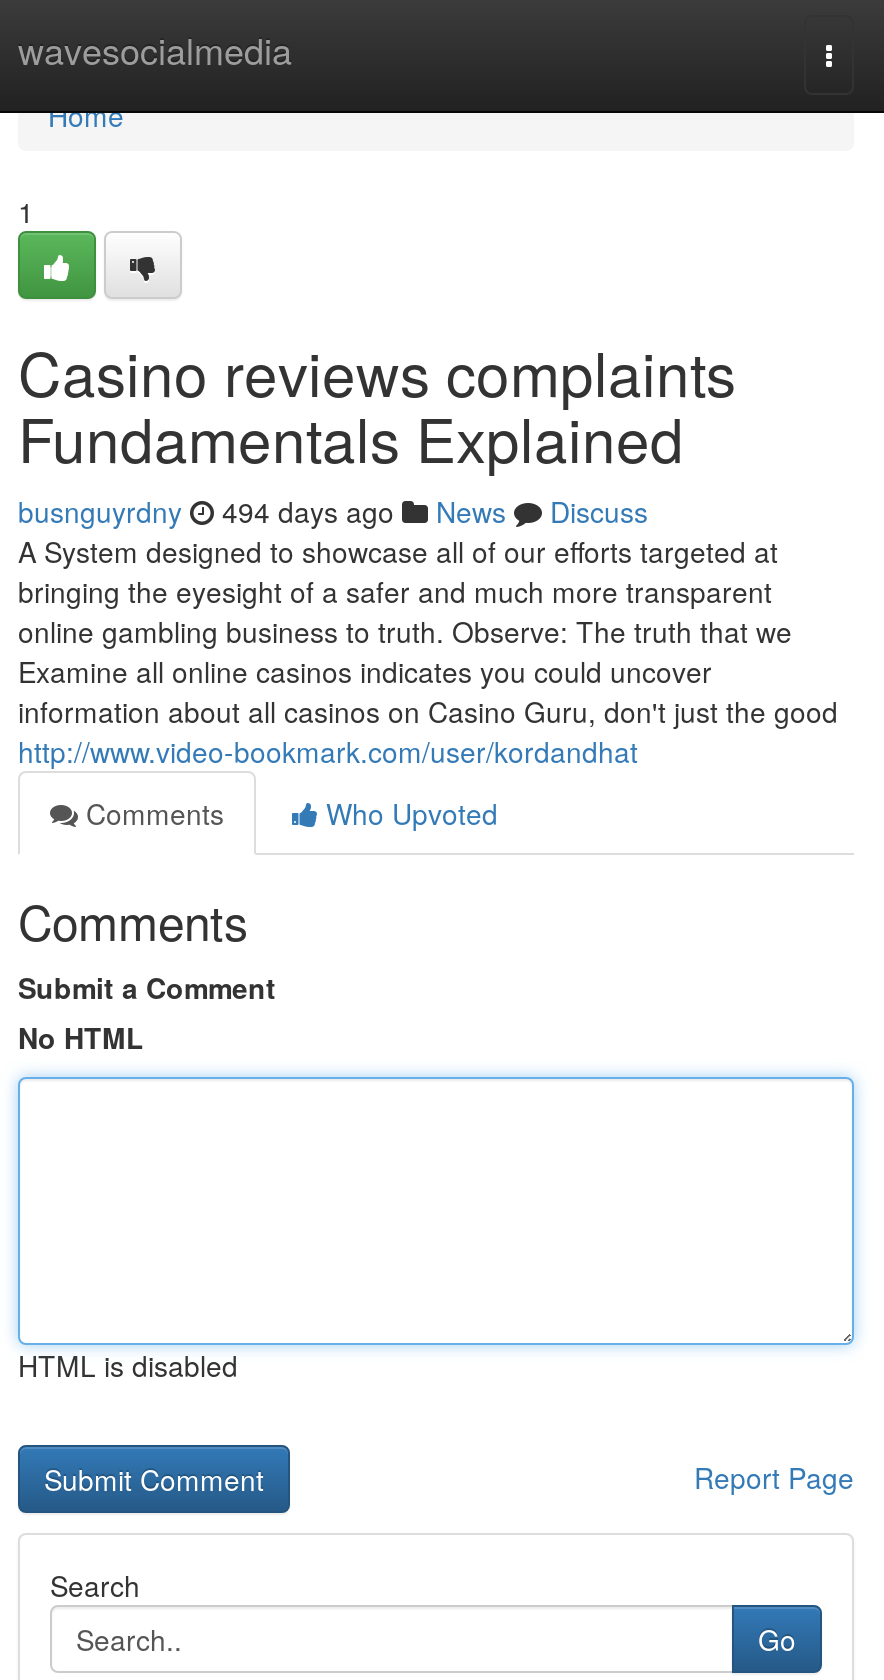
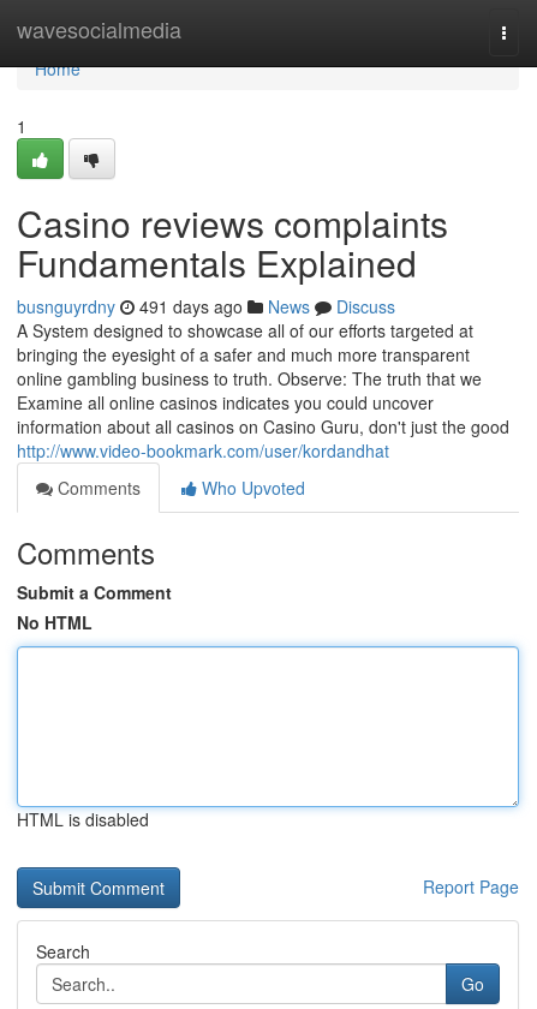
[18,491,648,531] busnguyrdny 494 days ago News Discuss -> [17,294,395,318] busnguyrdny 491 days ago News Discuss

